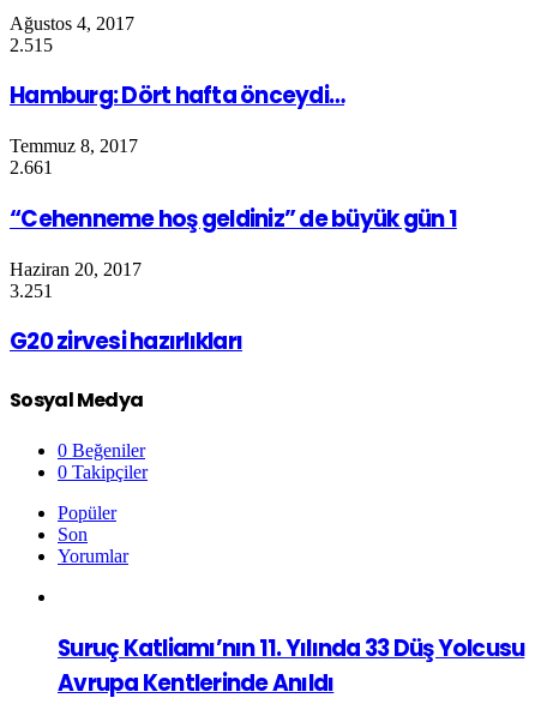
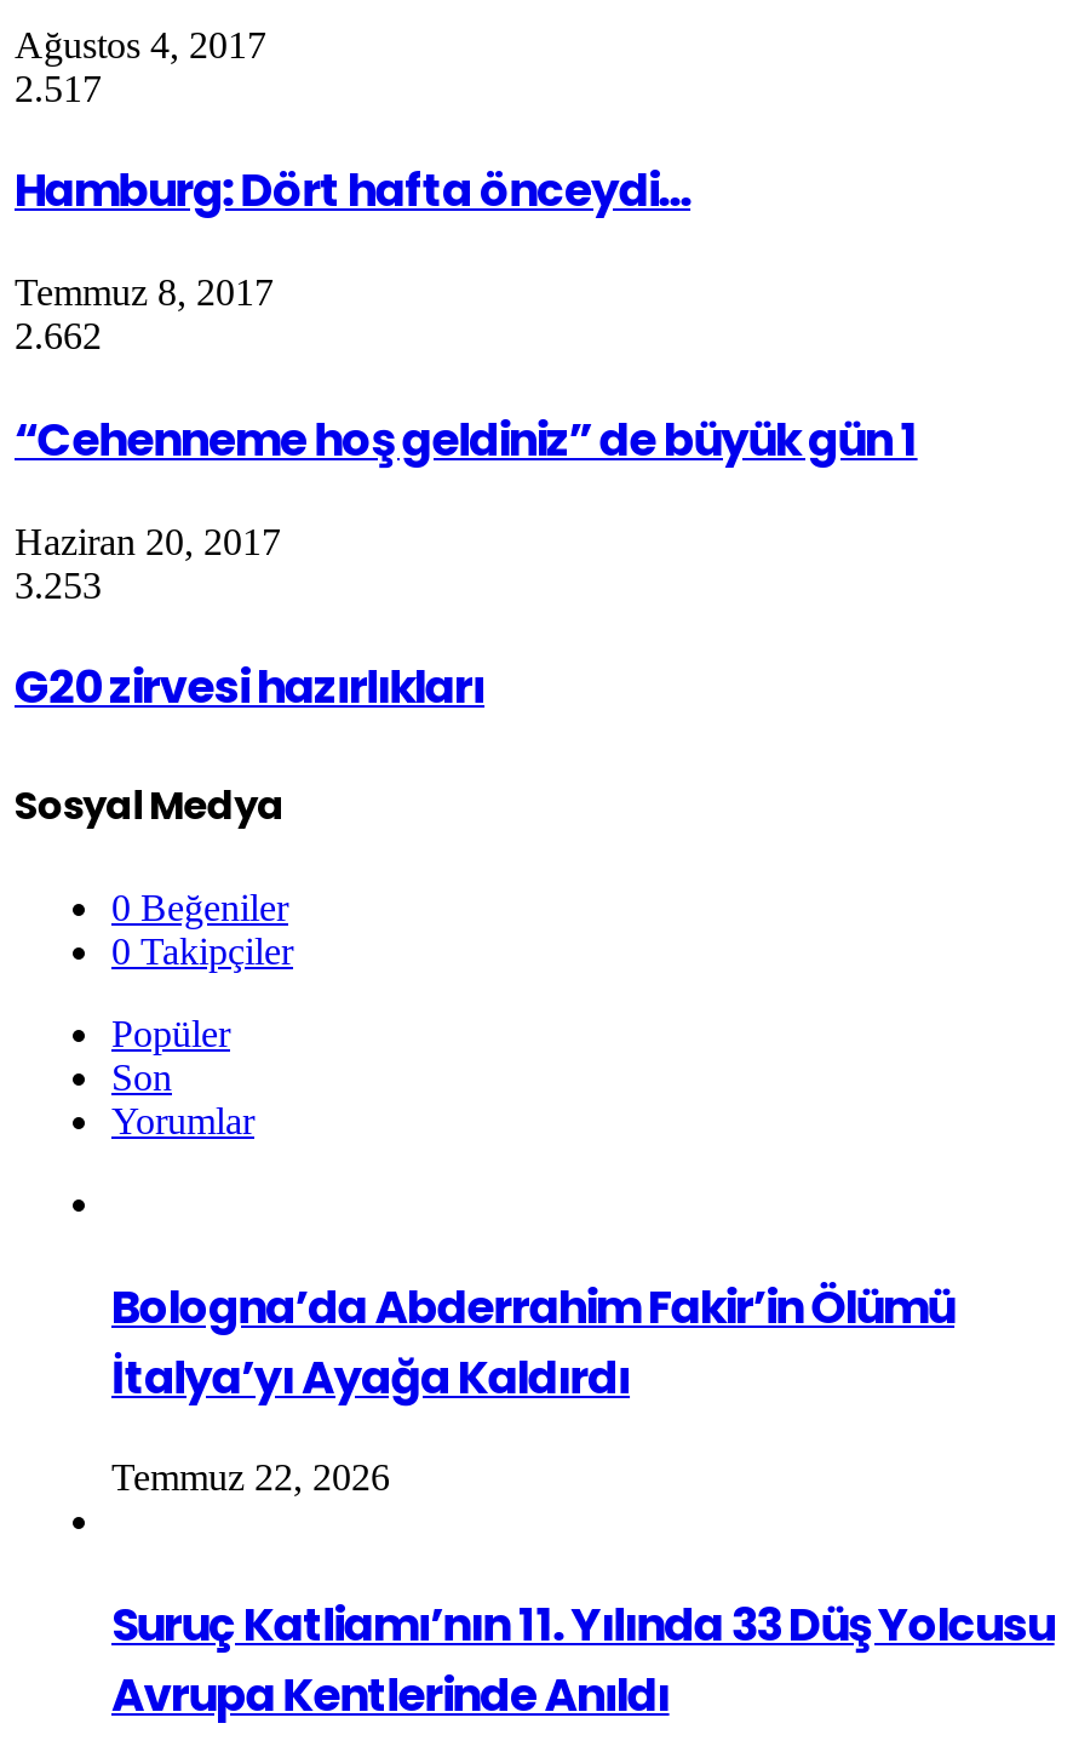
[10,34,53,55] 2.515 -> [15,67,102,108] 2.517
[10,157,53,178] 2.661 -> [15,315,102,356] 2.662
[10,280,53,301] 3.251 -> [15,564,102,605] 3.253
none -> [111,1273,954,1498] Bologna’da Abderrahim Fakir’in Ölümü | İtalya’yı Ayağa Kaldırdı | Temmuz 22, 2026

